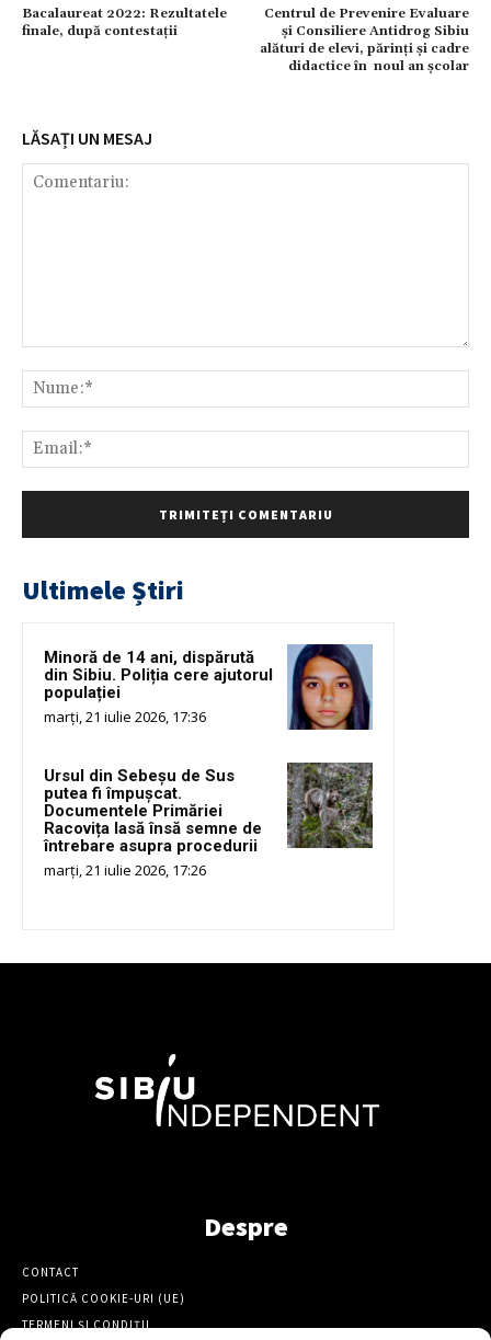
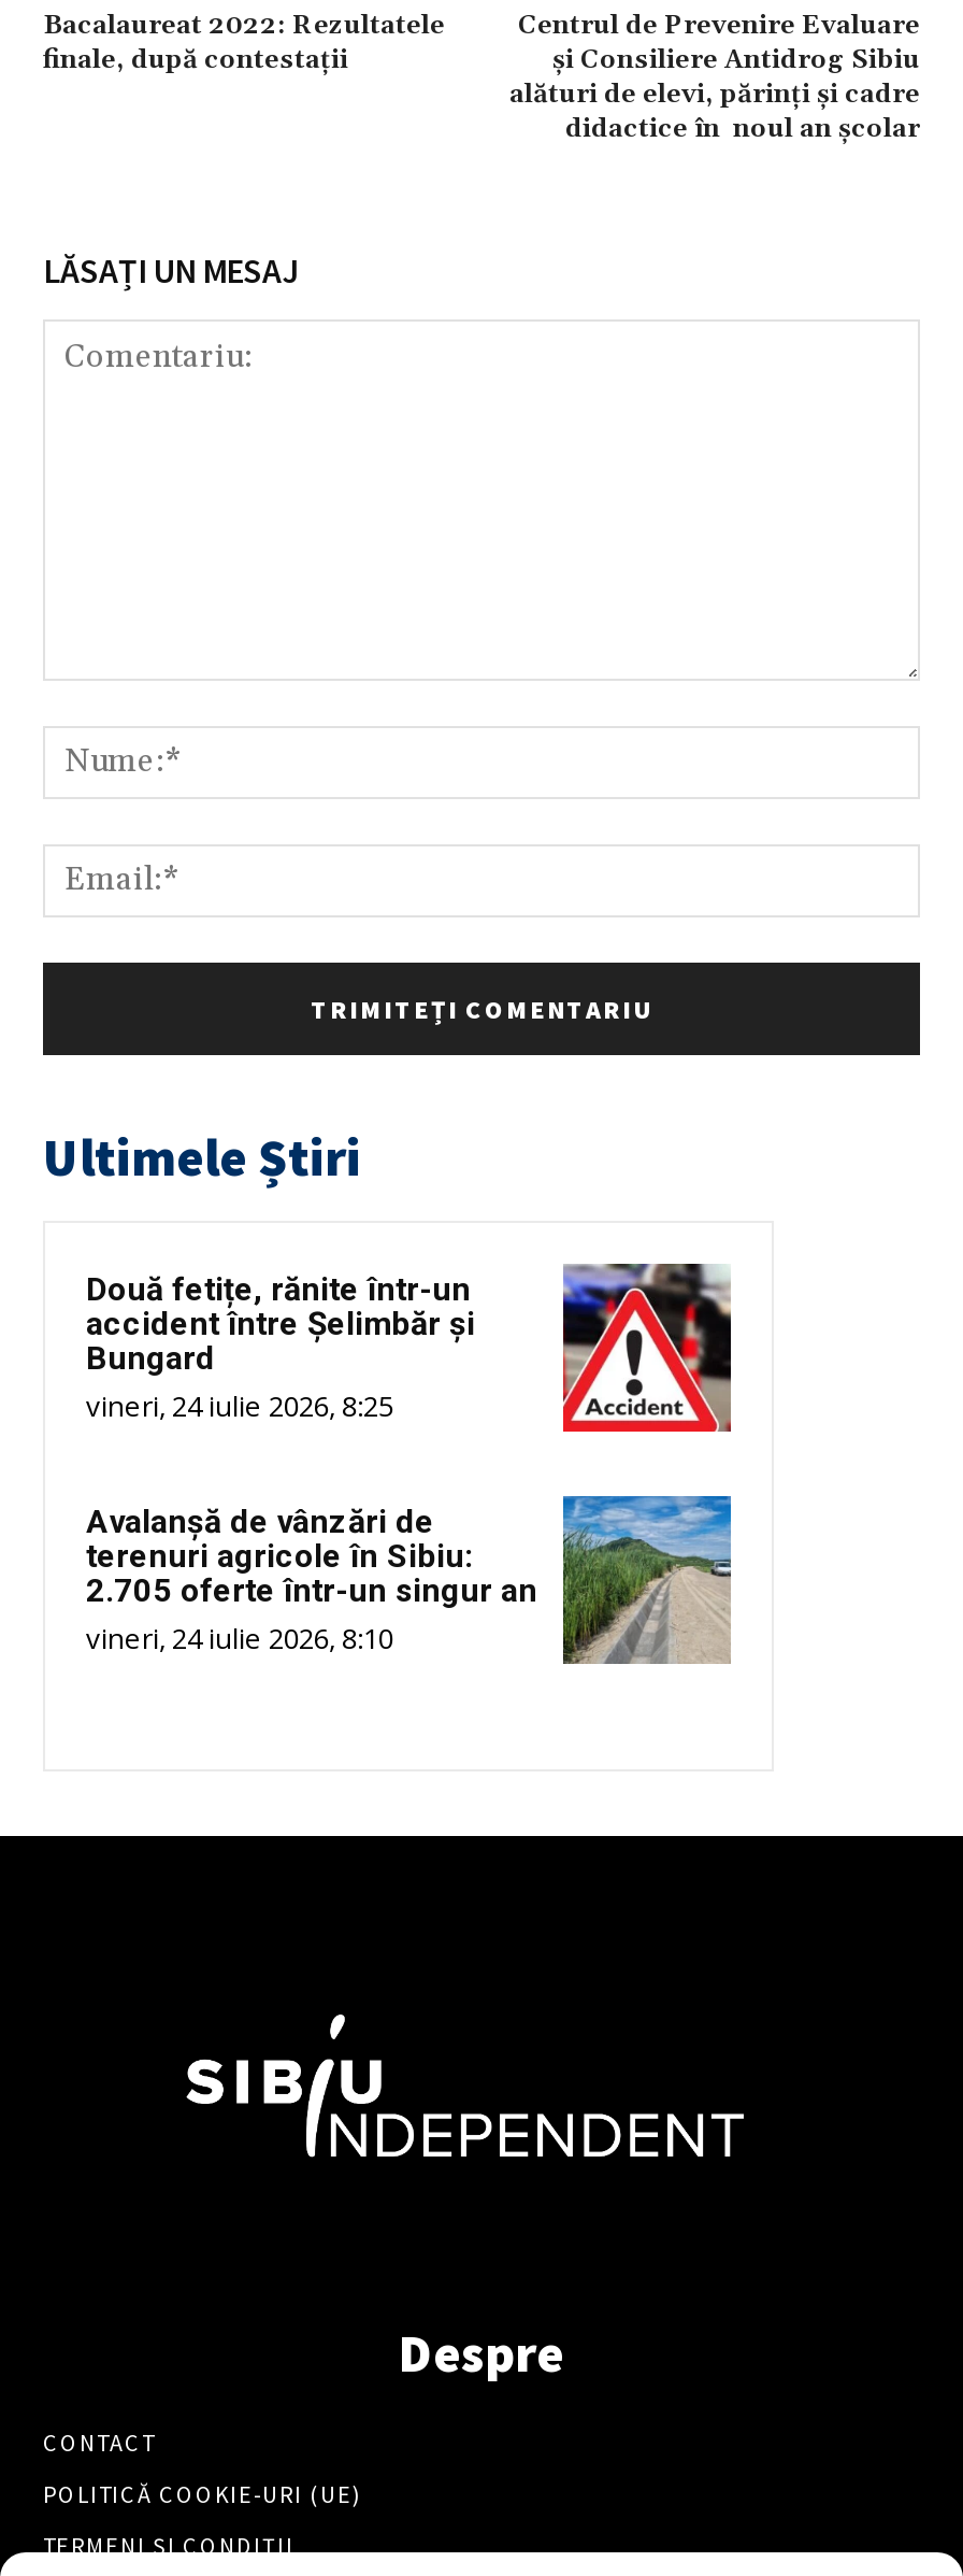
[44,643,373,731] [image] | Minoră de 14 ani, dispărută | din Sibiu. Poliția cere ajutorul | populației | marți, 21 iulie 2026, 17:36 -> [86,1262,733,1434] [image] | Două fetițe, rănite într-un | accident între Șelimbăr și | Bungard | vineri, 24 iulie 2026, 8:25
[44,761,374,879] [image] | Ursul din Sebeșu de Sus | putea fi împușcat. | Documentele Primăriei | Racovița lasă însă semne de | întrebare asupra procedurii | marți, 21 iulie 2026, 17:26 -> [86,1494,733,1664] [image] | Avalanșă de vânzări de | terenuri agricole în Sibiu: | 2.705 oferte într-un singur an | vineri, 24 iulie 2026, 8:10

